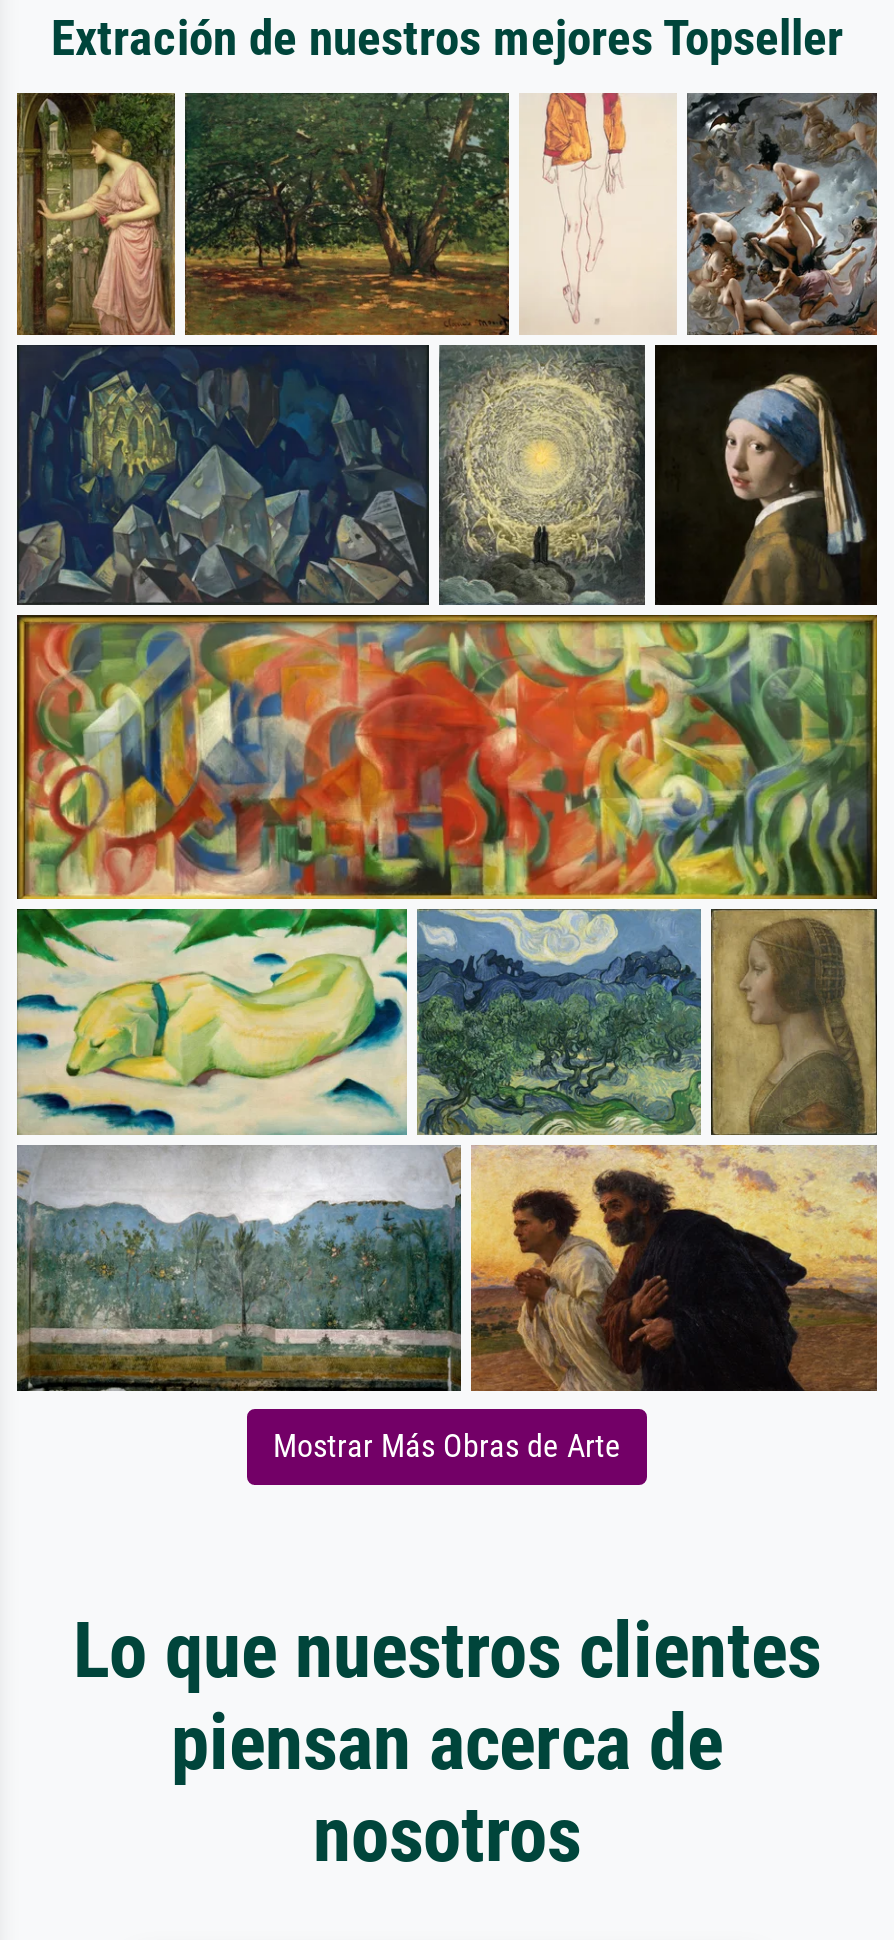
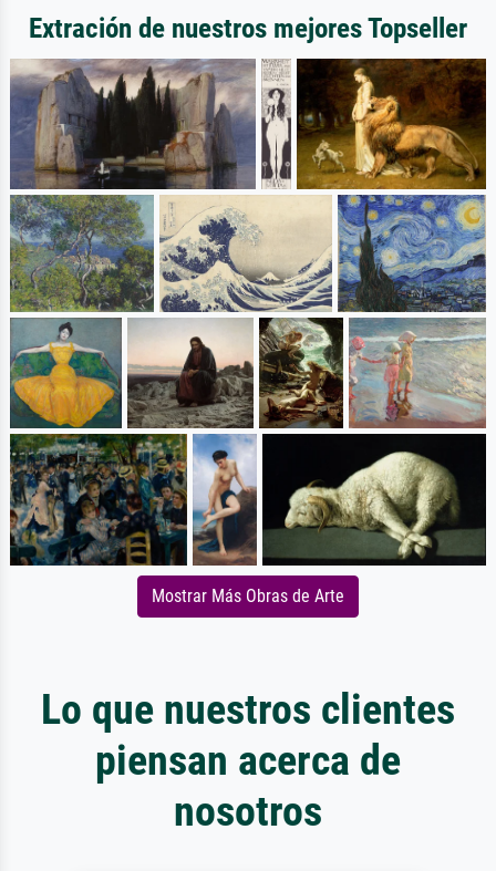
[15,90,879,1412] [image] -> [9,58,487,567] [image]

